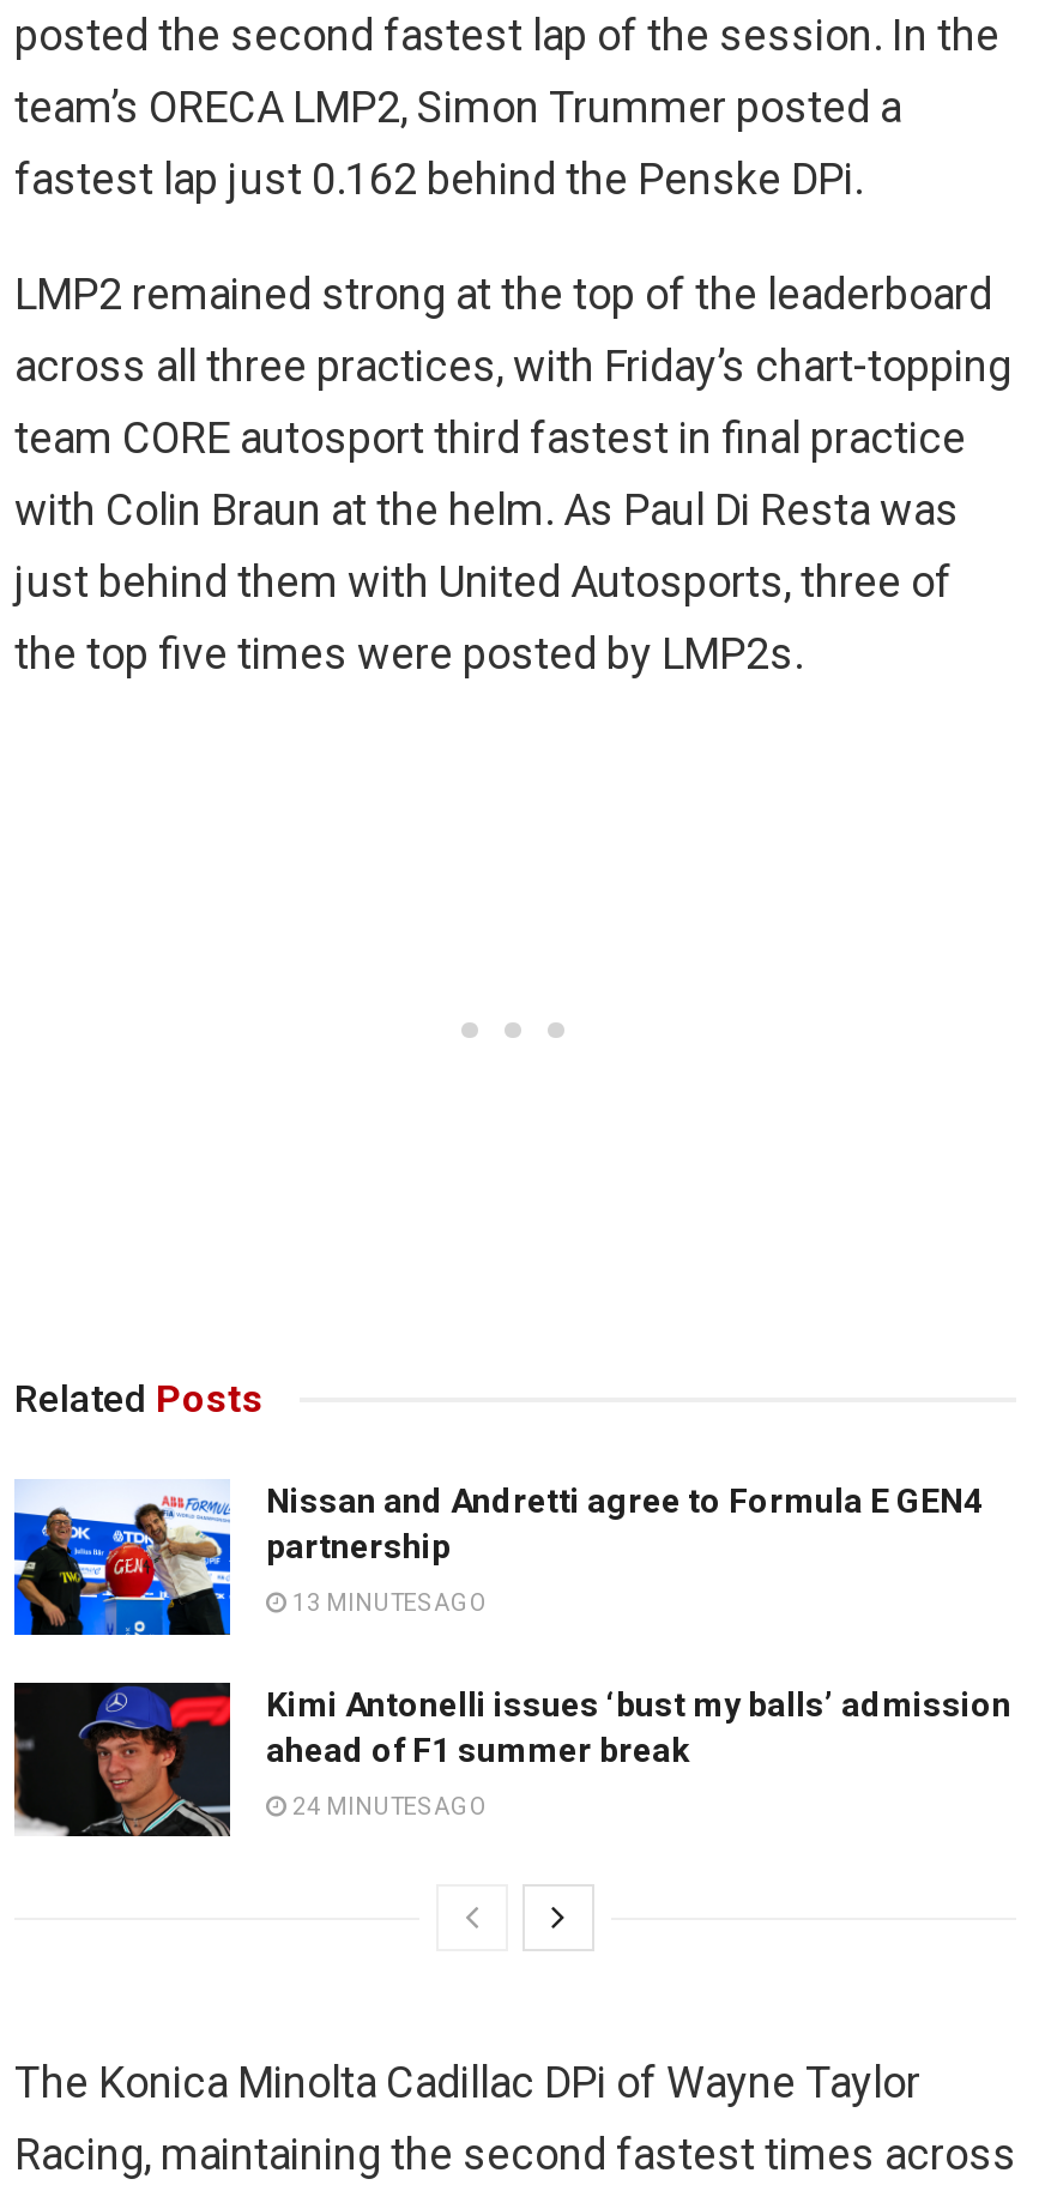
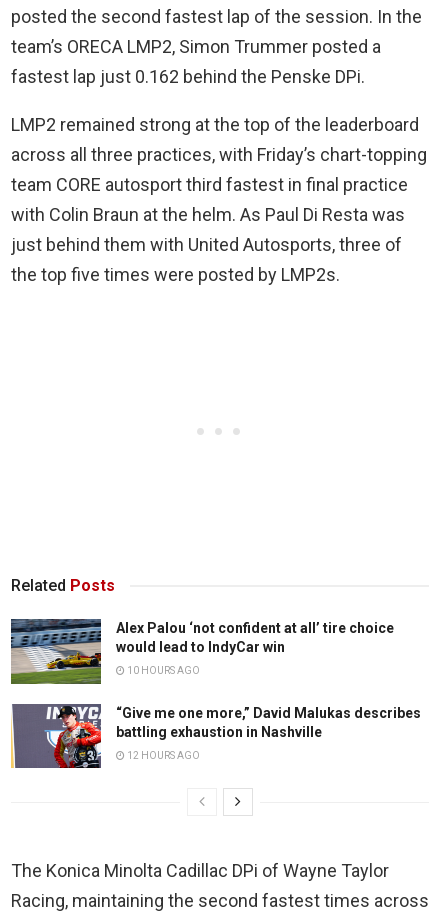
[12,1479,983,1637] [image] | Nissan and Andretti agree to Formula E GEN4 | partnership -> [10,618,394,685] [image] | Alex Palou ‘not confident at all’ tire choice | would lead to IndyCar win
[288,1590,489,1616] 13 MINUTES AGO -> [125,665,200,676] 10 HOURS AGO
[12,1680,1011,1839] [image] | Kimi Antonelli issues ‘bust my balls’ admission | ahead of F1 summer break -> [10,703,421,769] [image] | “Give me one more,” David Malukas describes | battling exhaustion in Nashville
[288,1792,489,1818] 24 MINUTES AGO -> [125,749,200,760] 12 HOURS AGO

